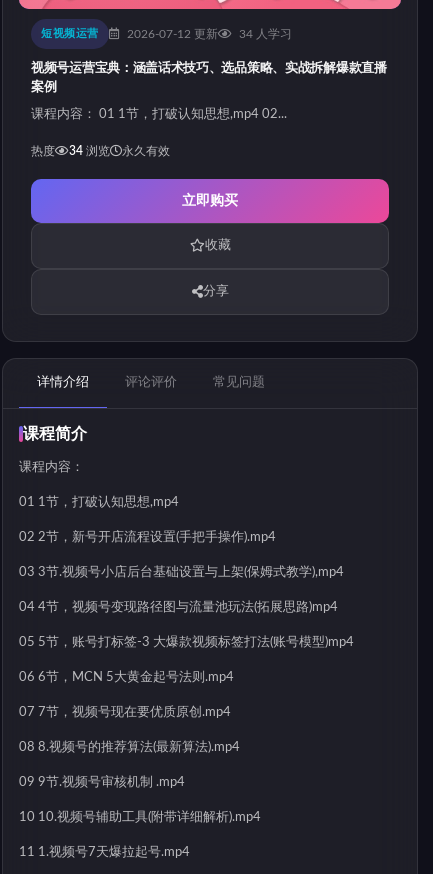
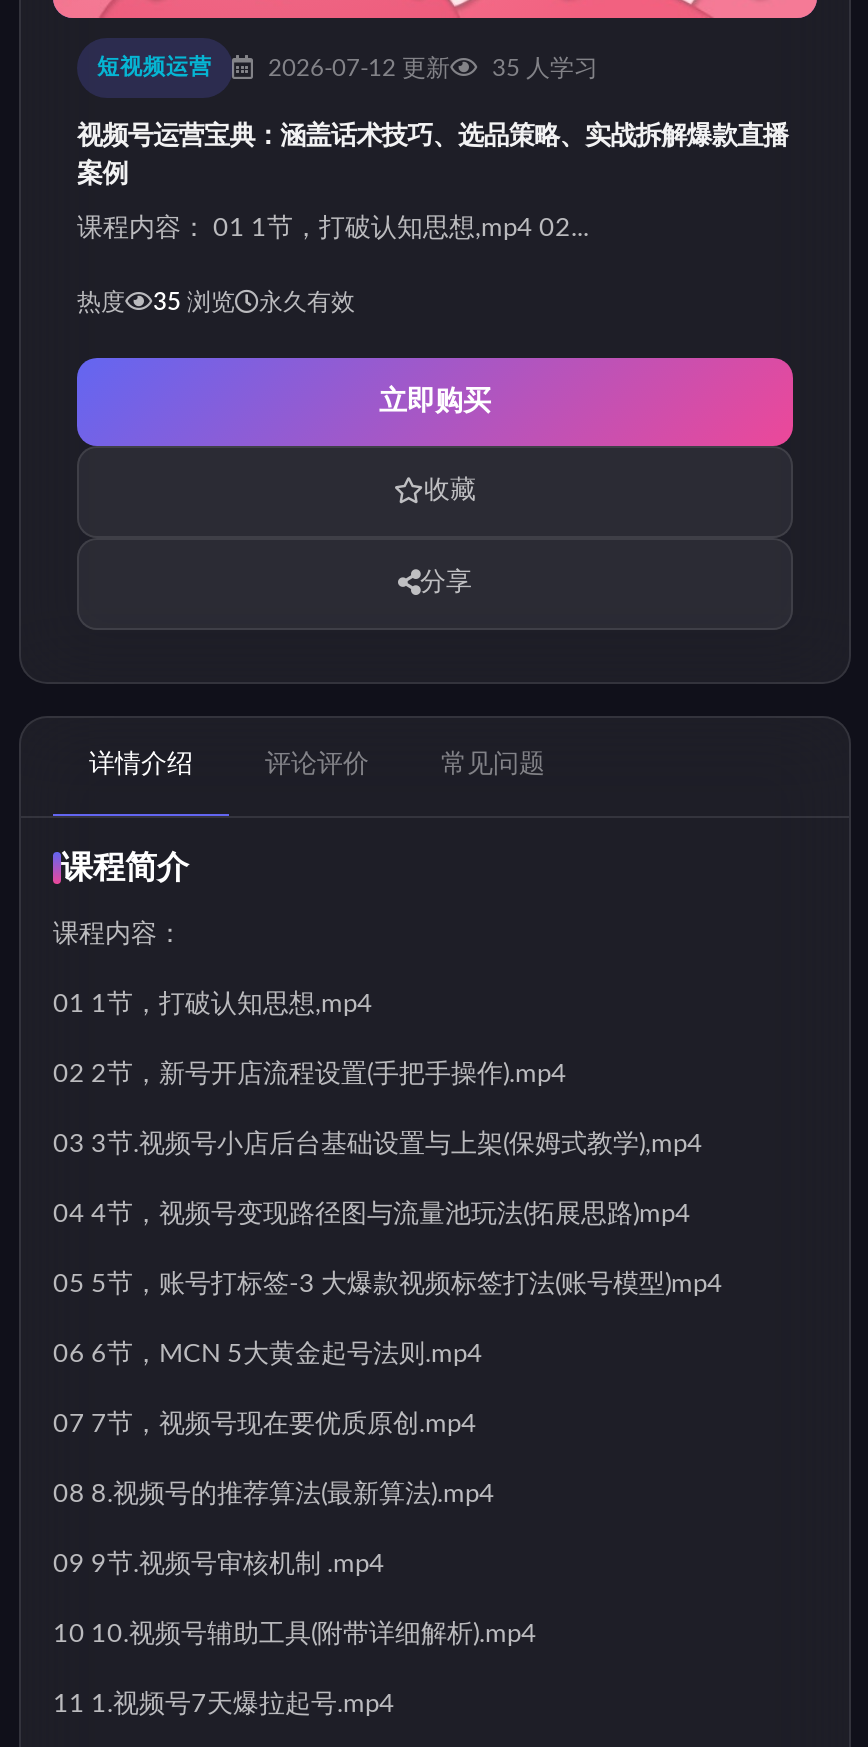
[123,28,291,40] 2026-07-12 更新 34 人学习 -> [262,55,598,79] 2026-07-12 更新 35 人学习
[31,145,170,157] 热度 34浏览 永久有效 -> [77,289,355,313] 热度 35浏览 永久有效

